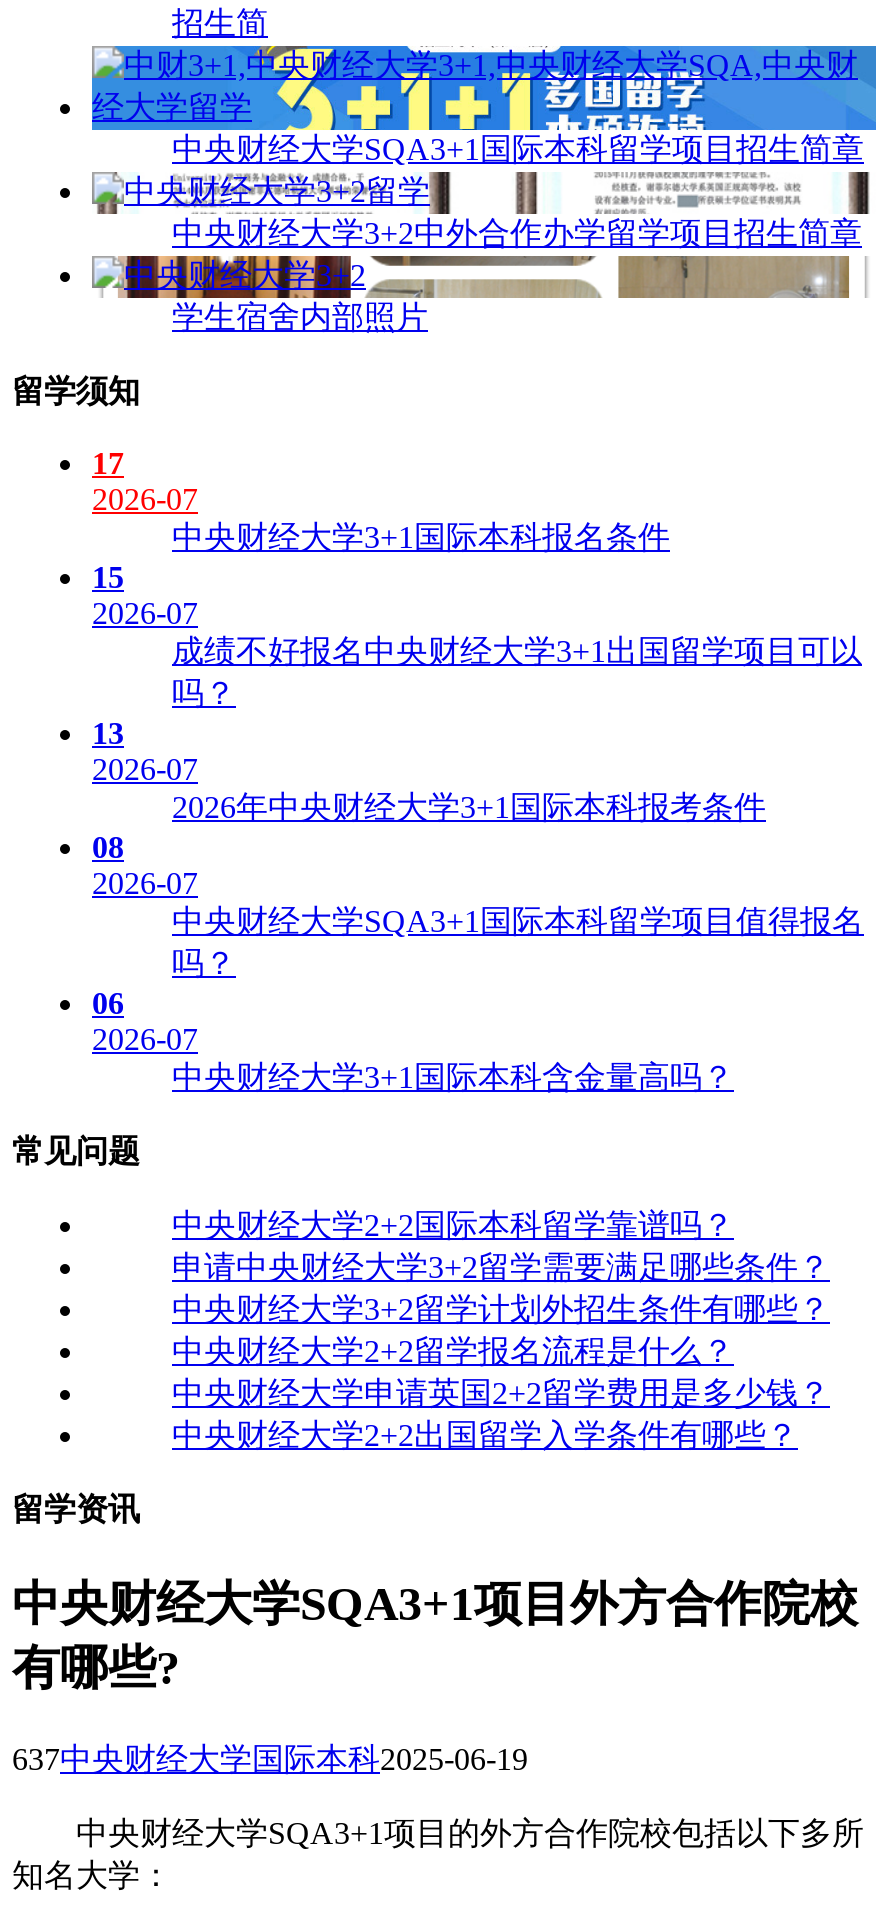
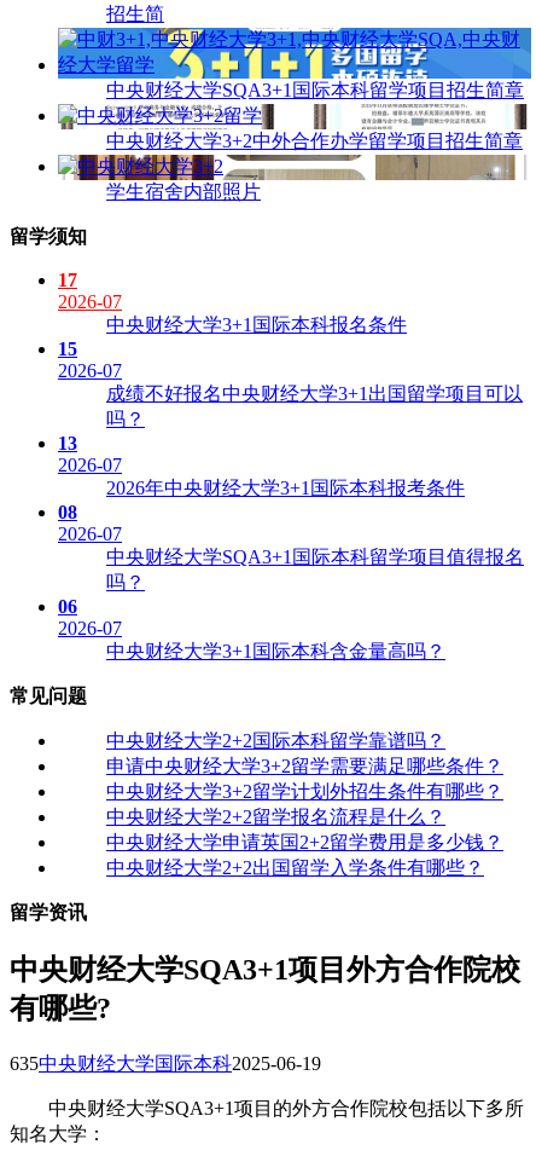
[12,1741,528,1775] 637中央财经大学国际本科2025-06-19 -> [10,1053,321,1073] 635中央财经大学国际本科2025-06-19

